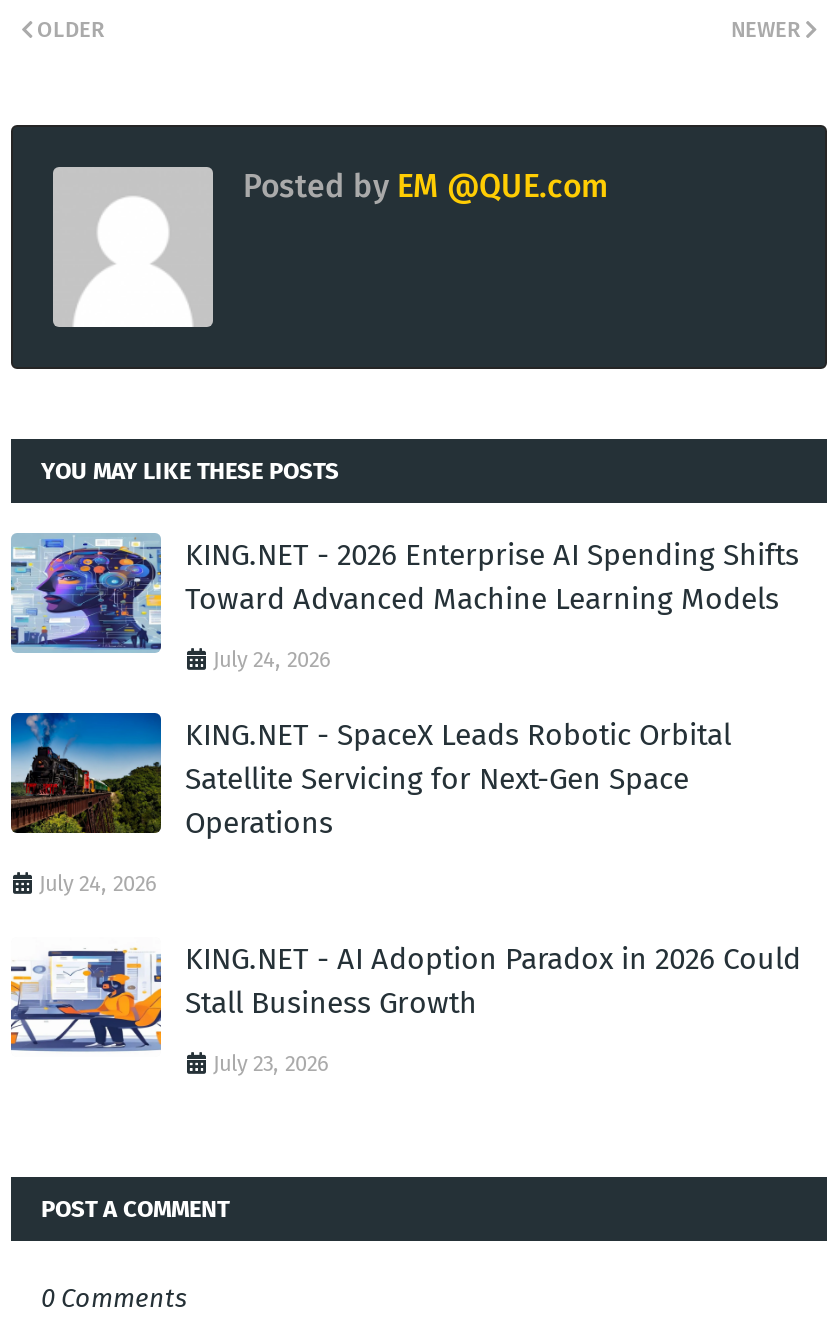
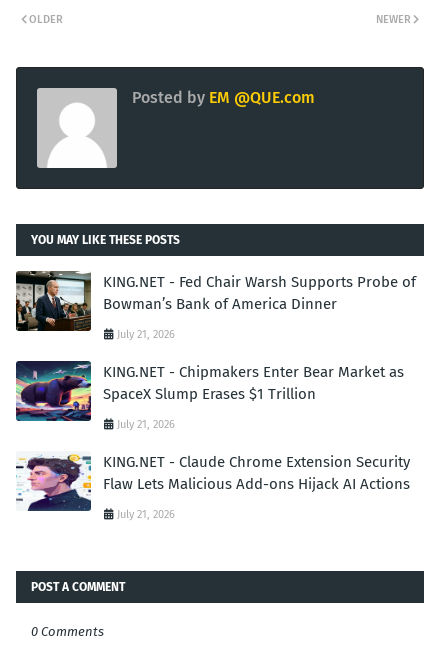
[9,533,799,653] [image] | KING.NET - 2026 Enterprise AI Spending Shifts | Toward Advanced Machine Learning Models -> [15,270,416,332] [image] | KING.NET - Fed Chair Warsh Supports Probe of | Bowman’s Bank of America Dinner
[213,648,331,674] July 24, 2026 -> [117,328,175,341] July 21, 2026
[9,711,731,842] [image] | KING.NET - SpaceX Leads Robotic Orbital | Satellite Servicing for Next-Gen Space | Operations -> [15,360,404,411] [image] | KING.NET - Chipmakers Enter Bear Market as | SpaceX Slump Erases $1 Trillion
[39,872,157,898] July 24, 2026 -> [117,418,175,431] July 21, 2026
[9,942,801,1053] [image] | KING.NET - AI Adoption Paradox in 2026 Could | Stall Business Growth -> [16,453,410,512] [image] | KING.NET - Claude Chrome Extension Security | Flaw Lets Malicious Add-ons Hijack AI Actions
[213,1052,329,1078] July 23, 2026 -> [117,508,175,521] July 21, 2026

